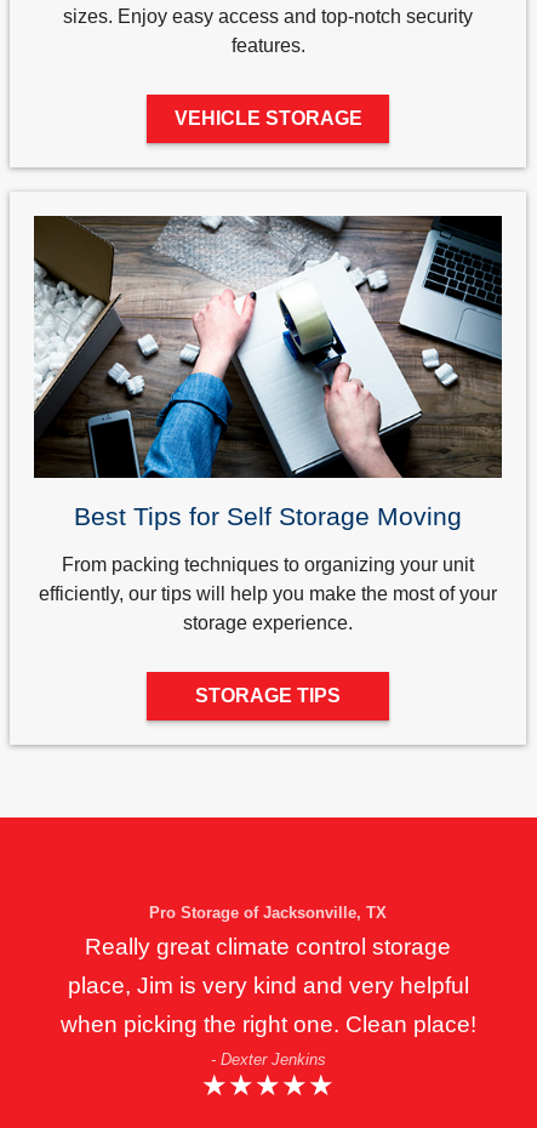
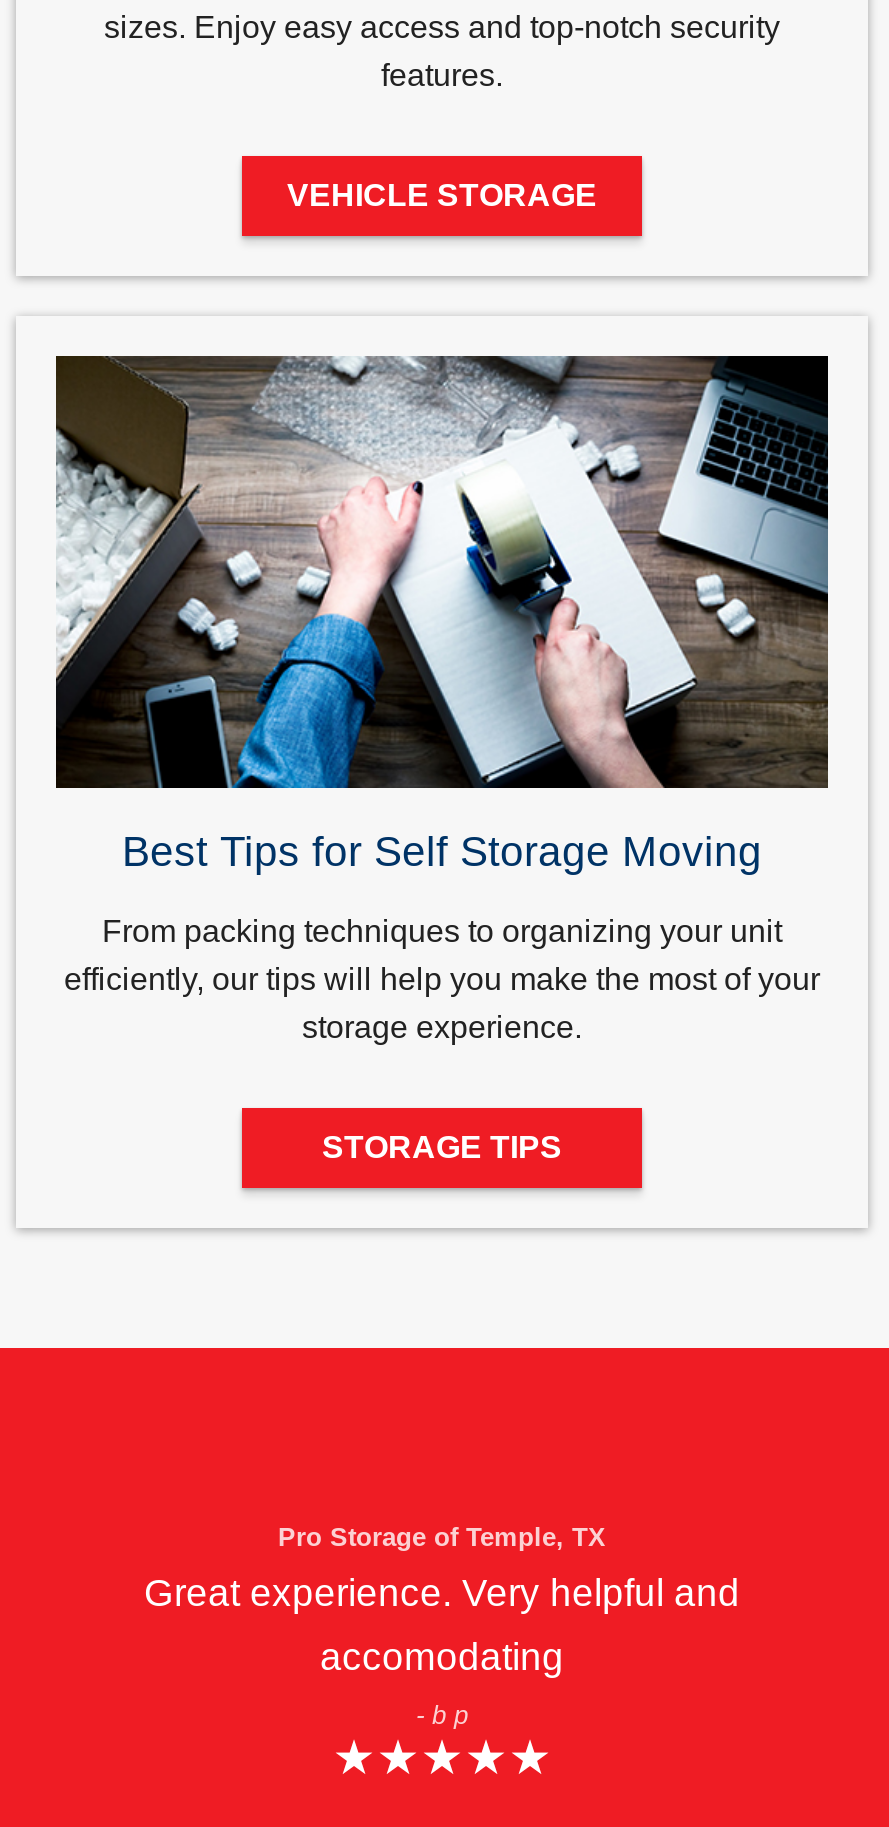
[60,903,476,1068] Pro Storage of Jacksonville, TX | Really great climate control storage | place, Jim is very kind and very helpful | when picking the right one. Clean place! | - Dexter Jenkins -> [144,1521,740,1729] Pro Storage of Temple, TX | Great experience. Very helpful and | accomodating | - b p

